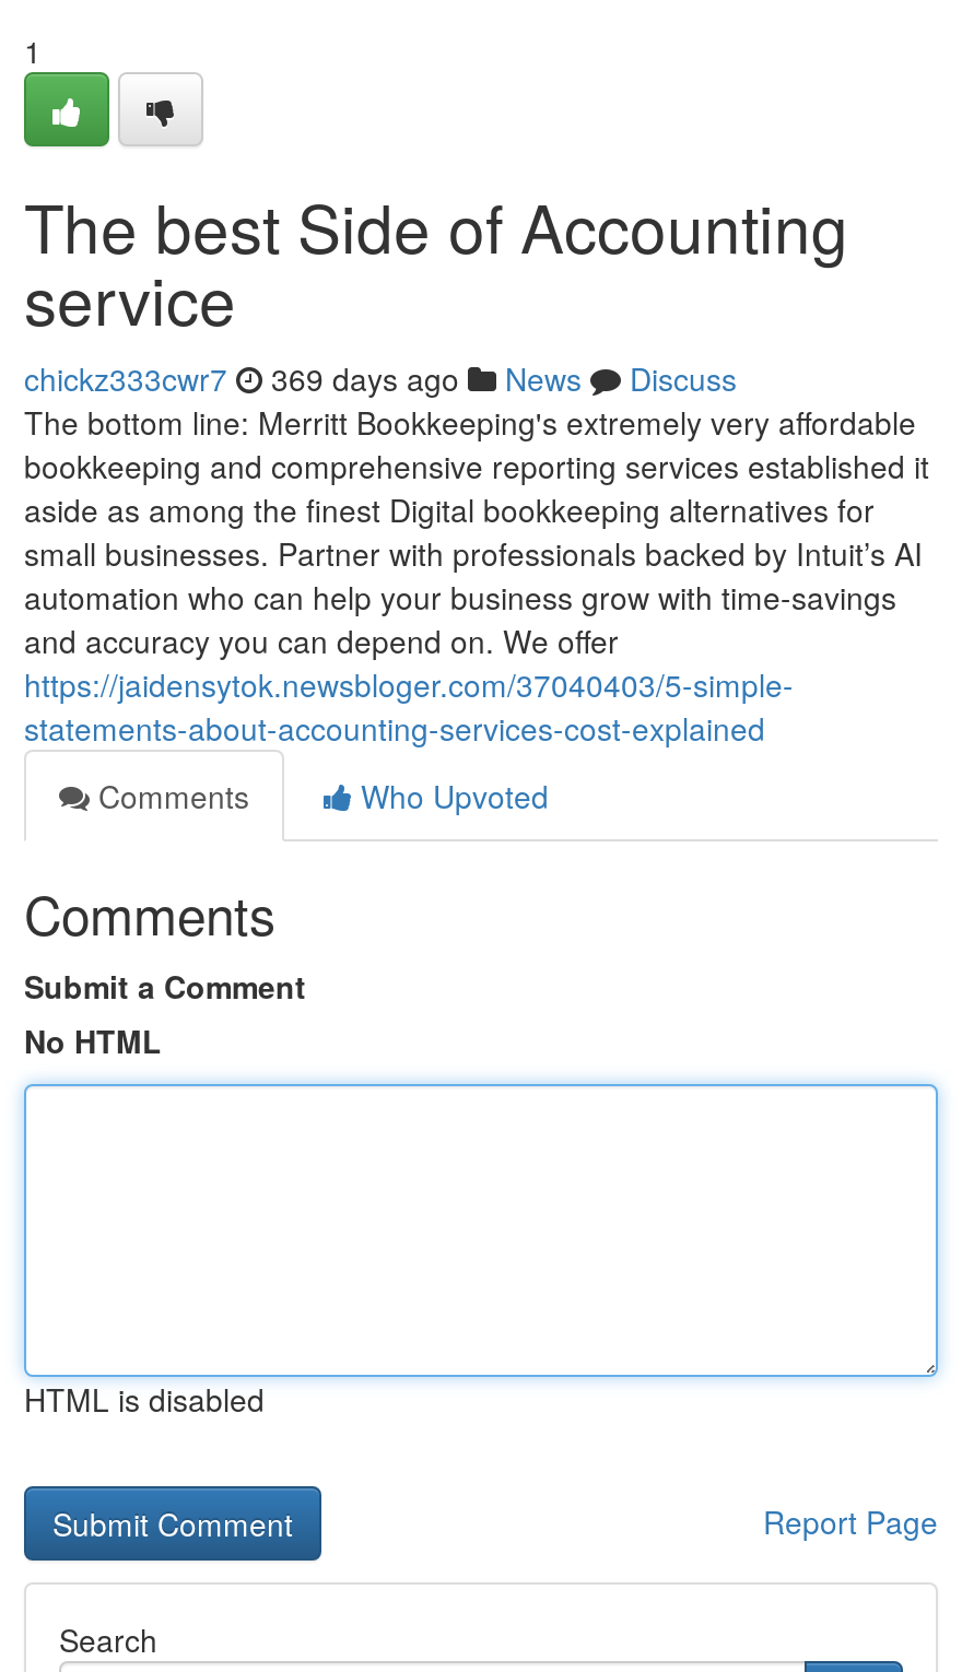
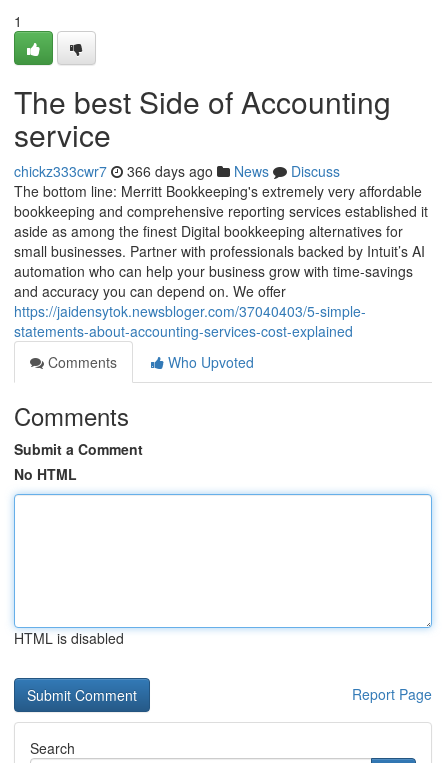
[24,356,737,400] chickz333cwr7 369 days ago News Discuss -> [14,161,340,181] chickz333cwr7 366 days ago News Discuss

